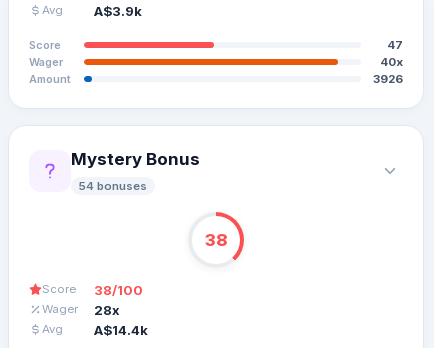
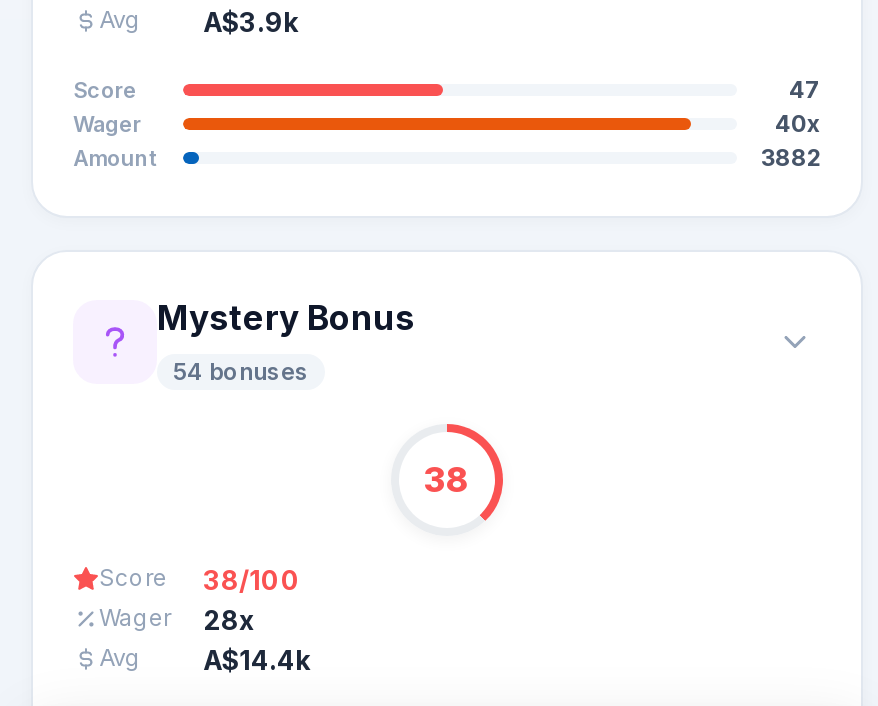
[373,72,403,86] 3926 -> [761,143,821,171] 3882

